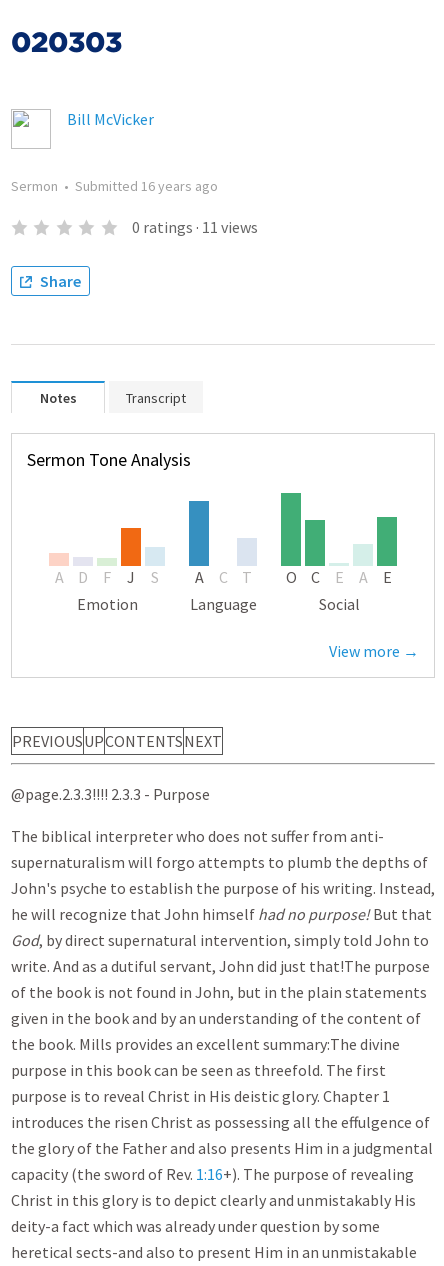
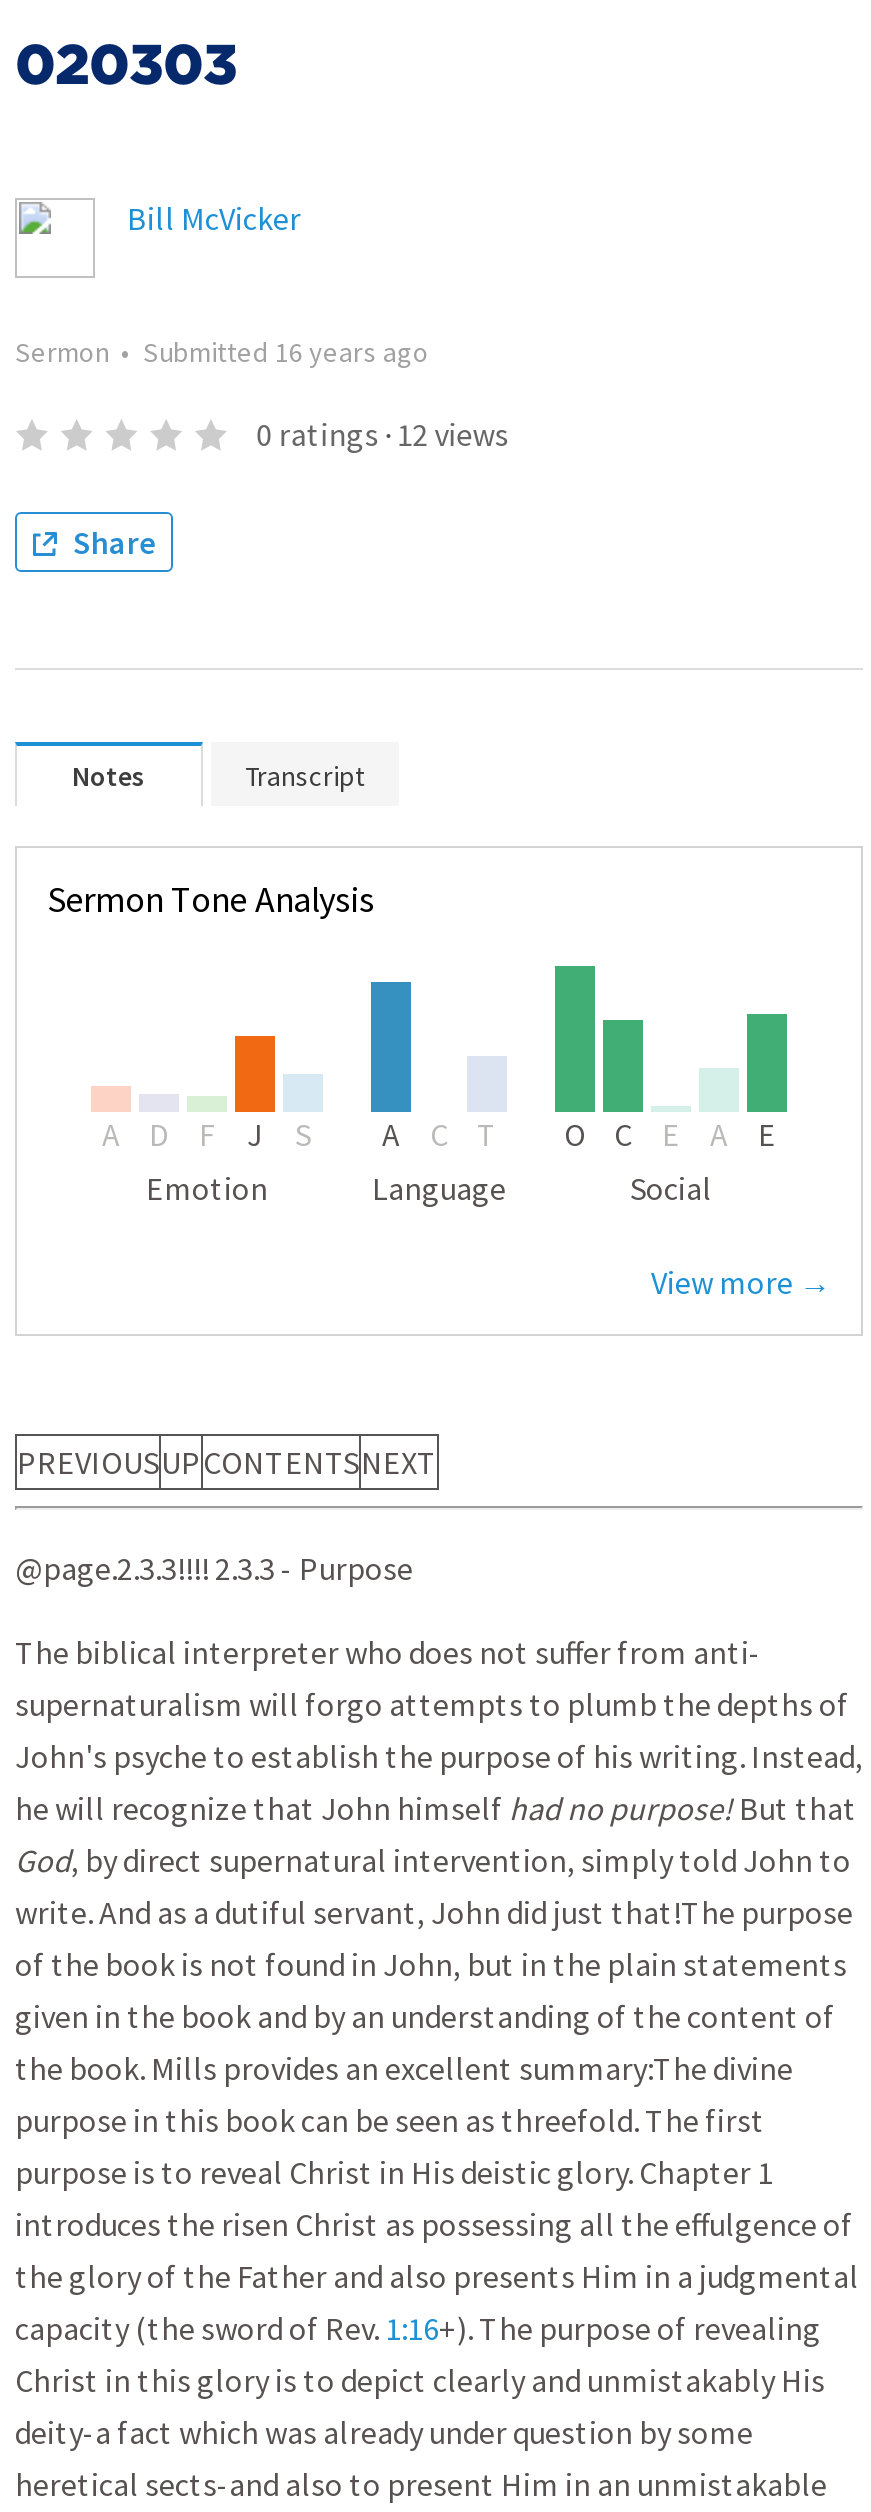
[132,217,258,237] 0 ratings · 11 views -> [256,414,508,454] 0 ratings · 12 views

